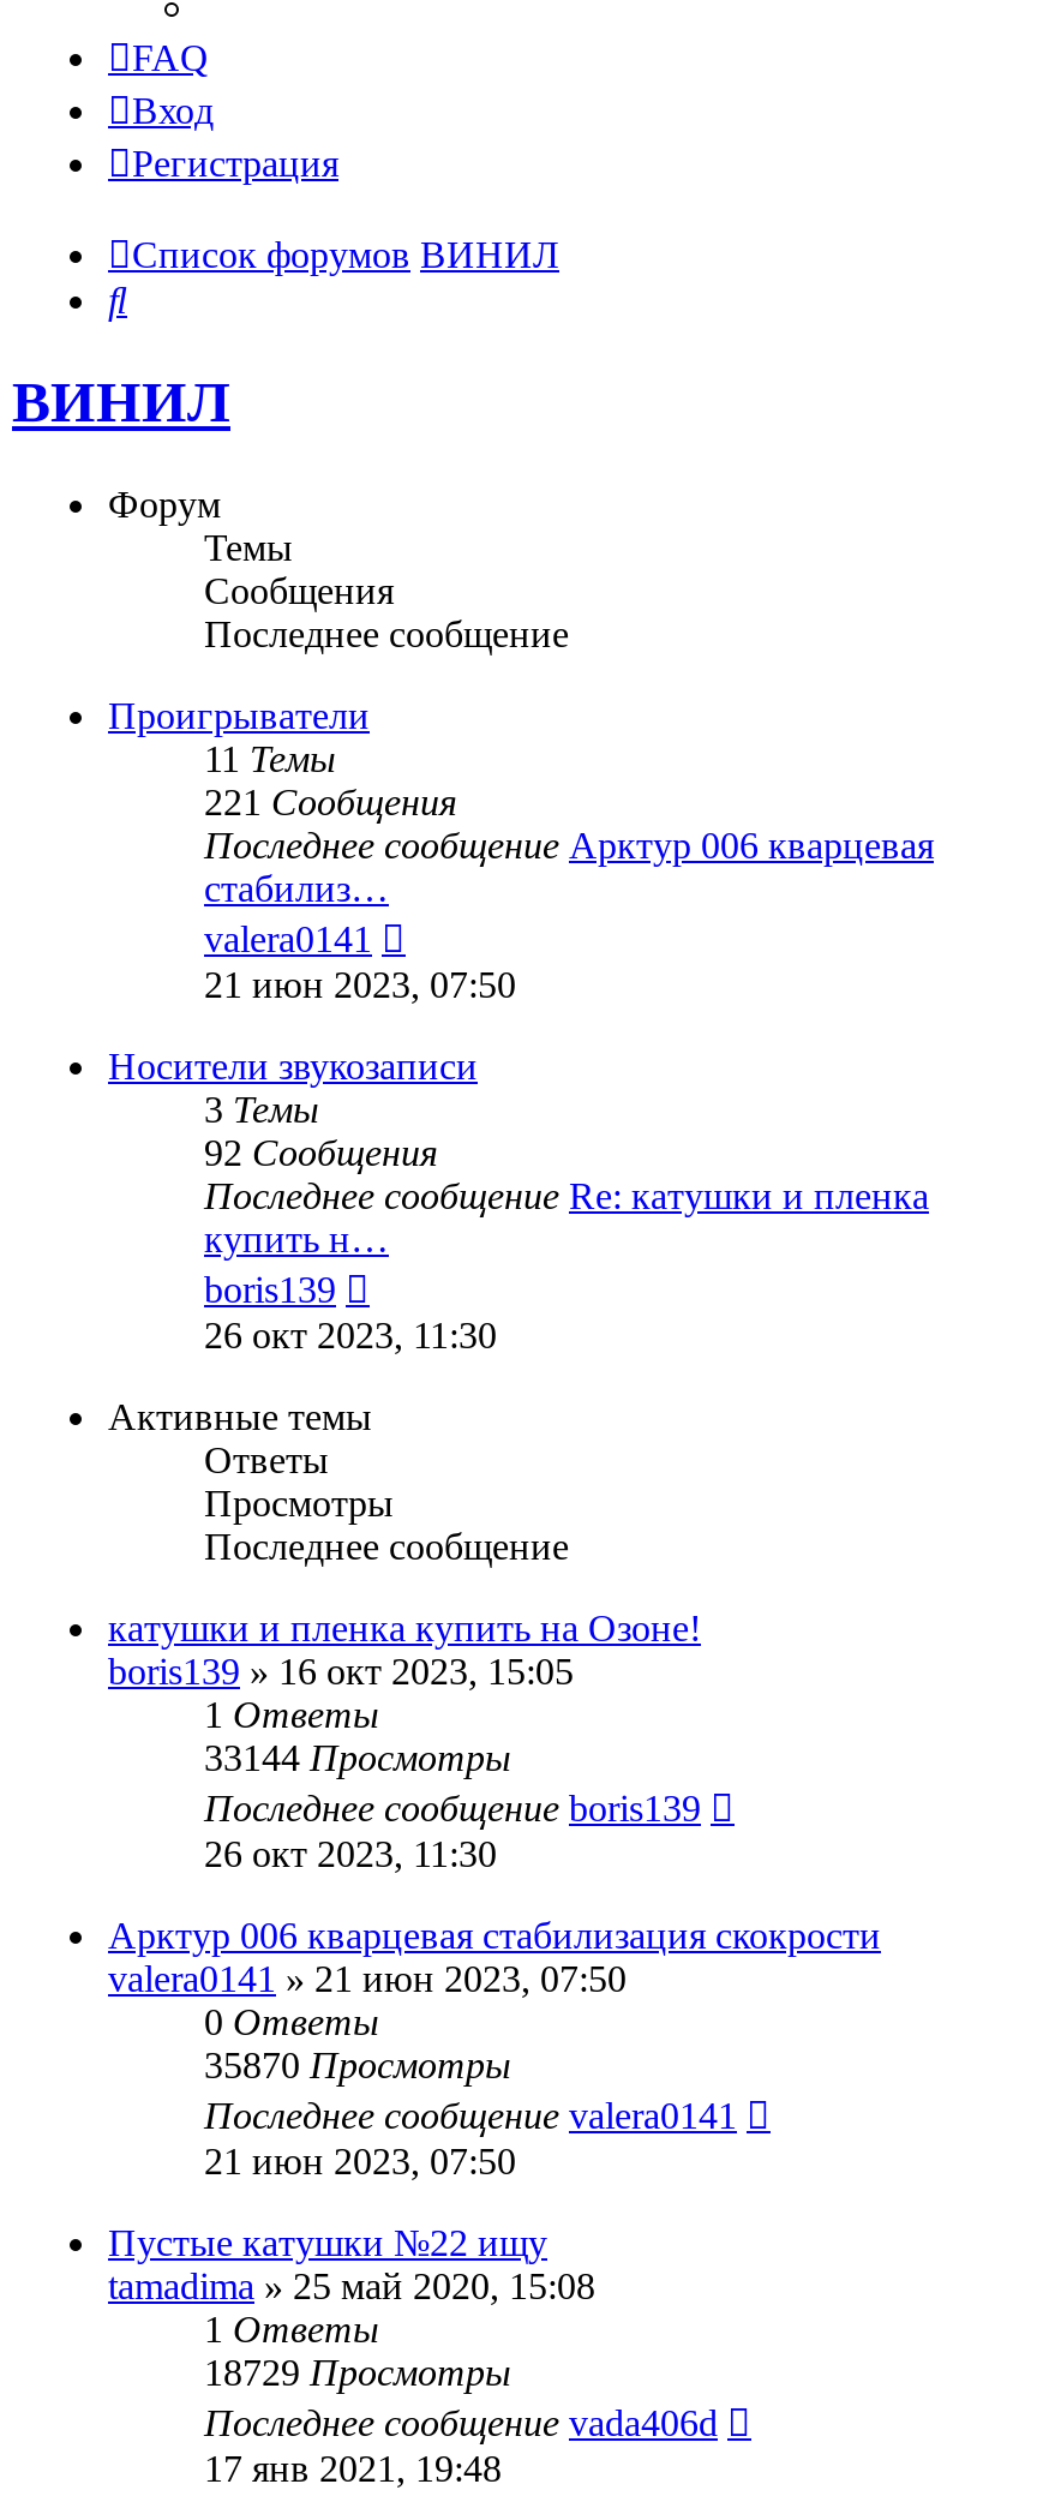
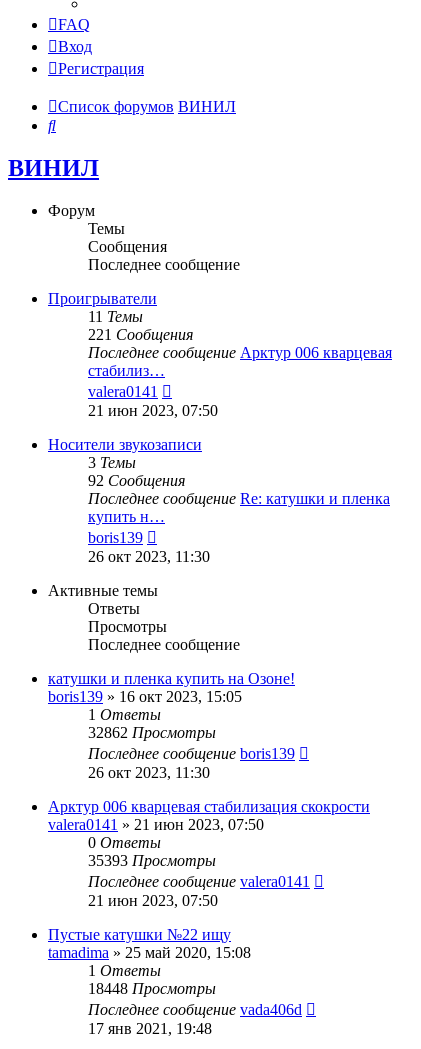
[204,1738,511,1779] 33144 Просмотры -> [88,724,216,741] 32862 Просмотры
[204,2045,511,2086] 35870 Просмотры -> [88,852,216,869] 35393 Просмотры
[204,2353,511,2393] 18729 Просмотры -> [88,980,216,997] 18448 Просмотры

